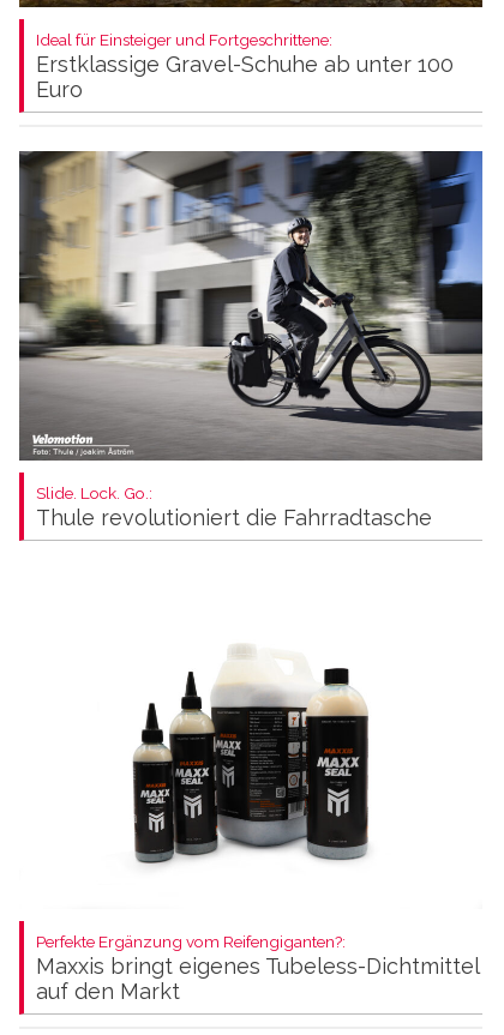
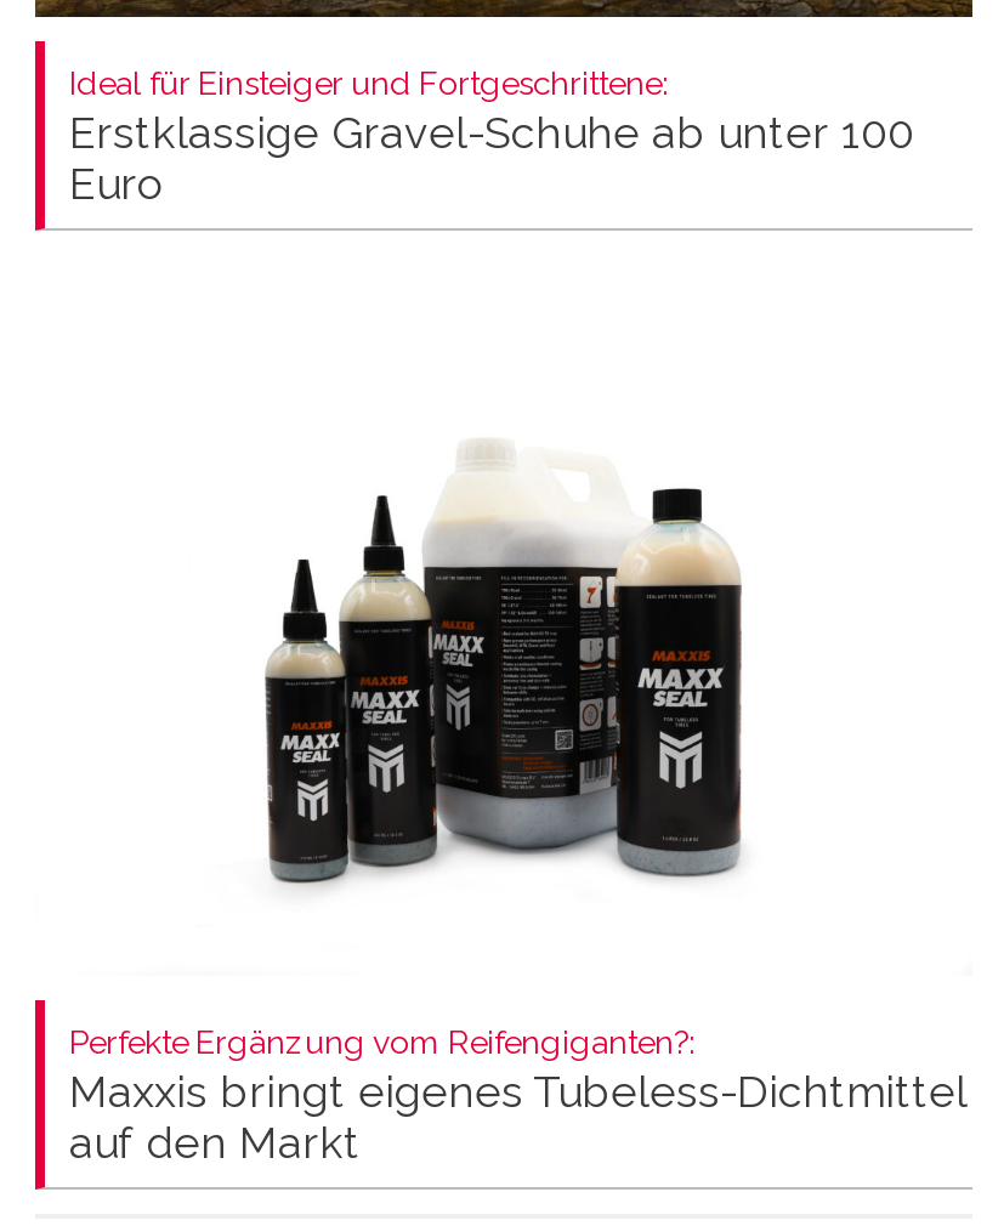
[18,150,484,530] [image] | Slide. Lock. Go.: | Thule revolutioniert die Fahrradtasche -> none

